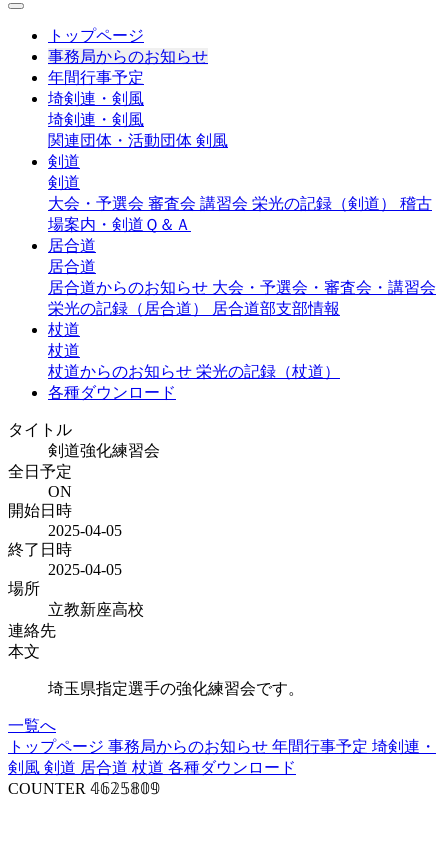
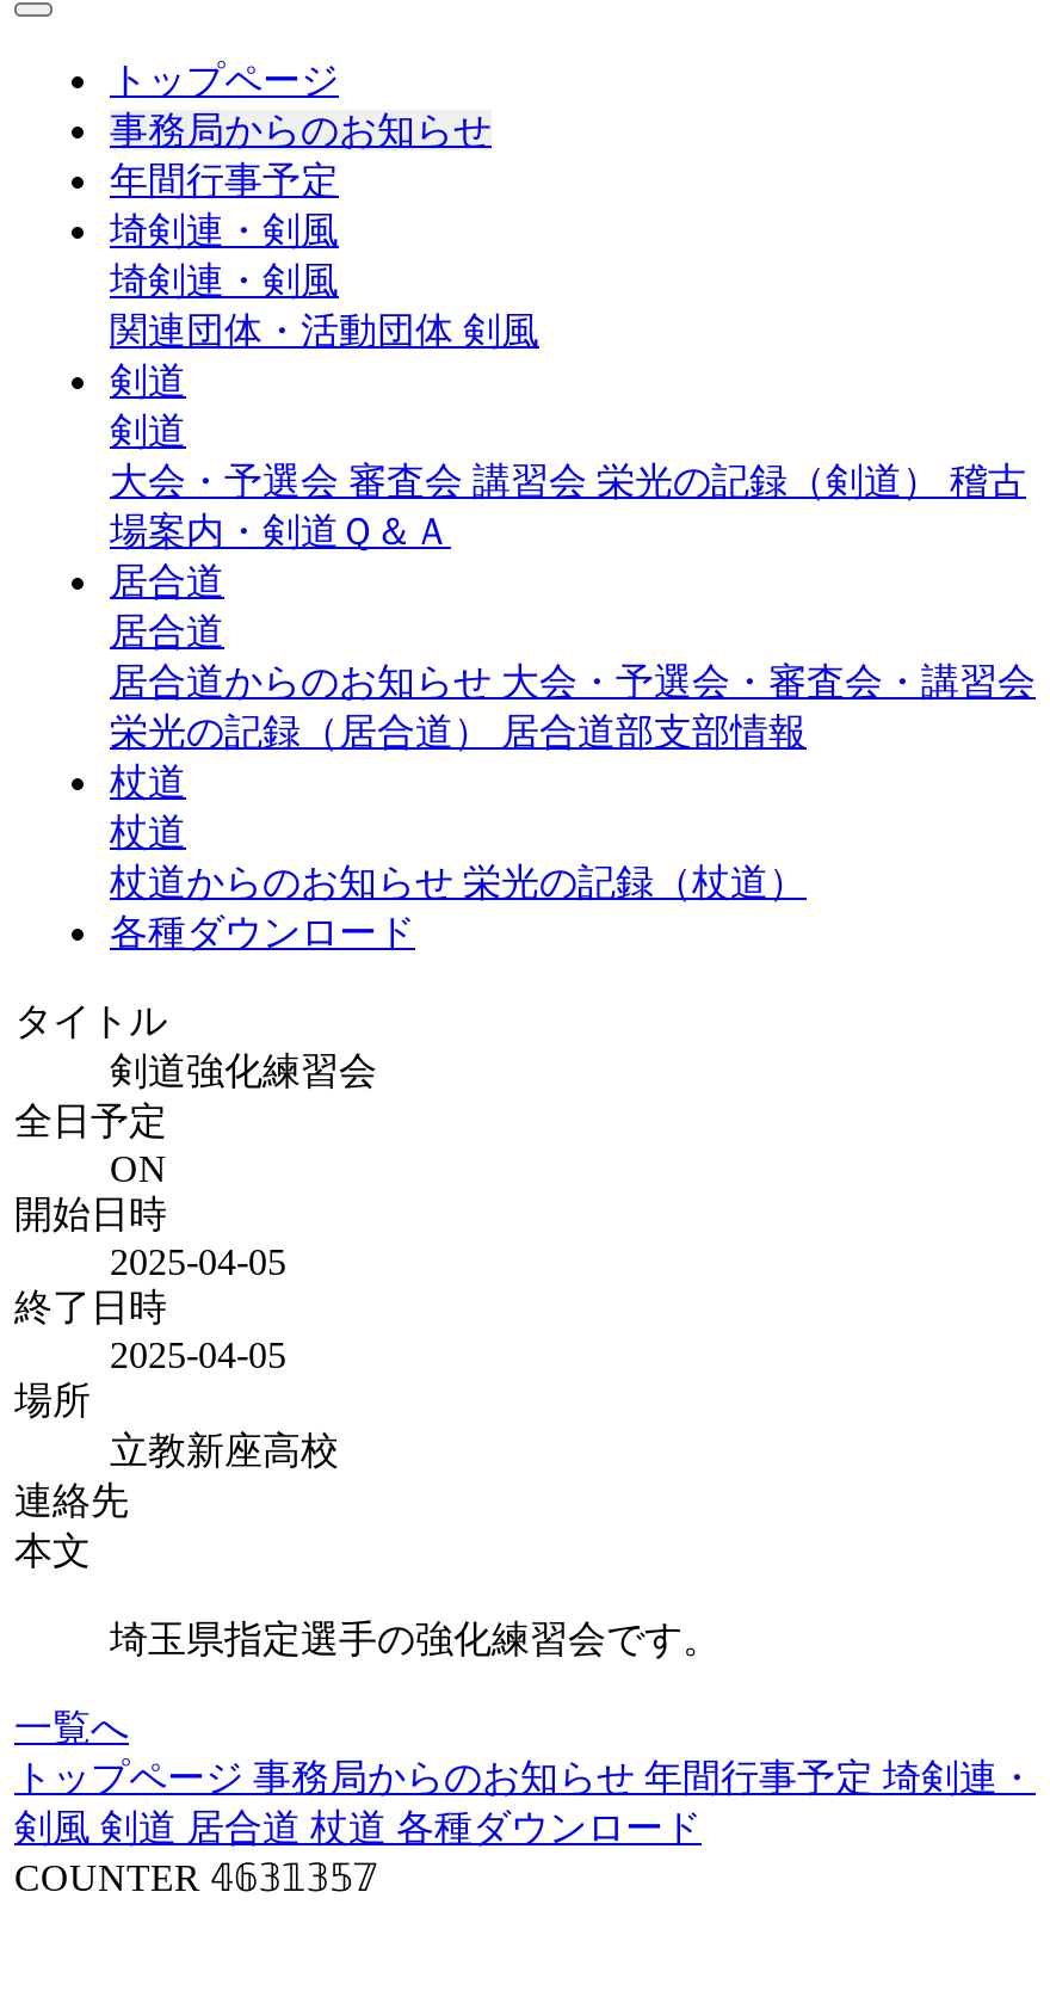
[8,780,160,797] COUNTER 𝟜𝟞𝟚𝟝𝟠𝟘𝟡 -> [14,1857,377,1898] COUNTER 𝟜𝟞𝟛𝟙𝟛𝟝𝟟

